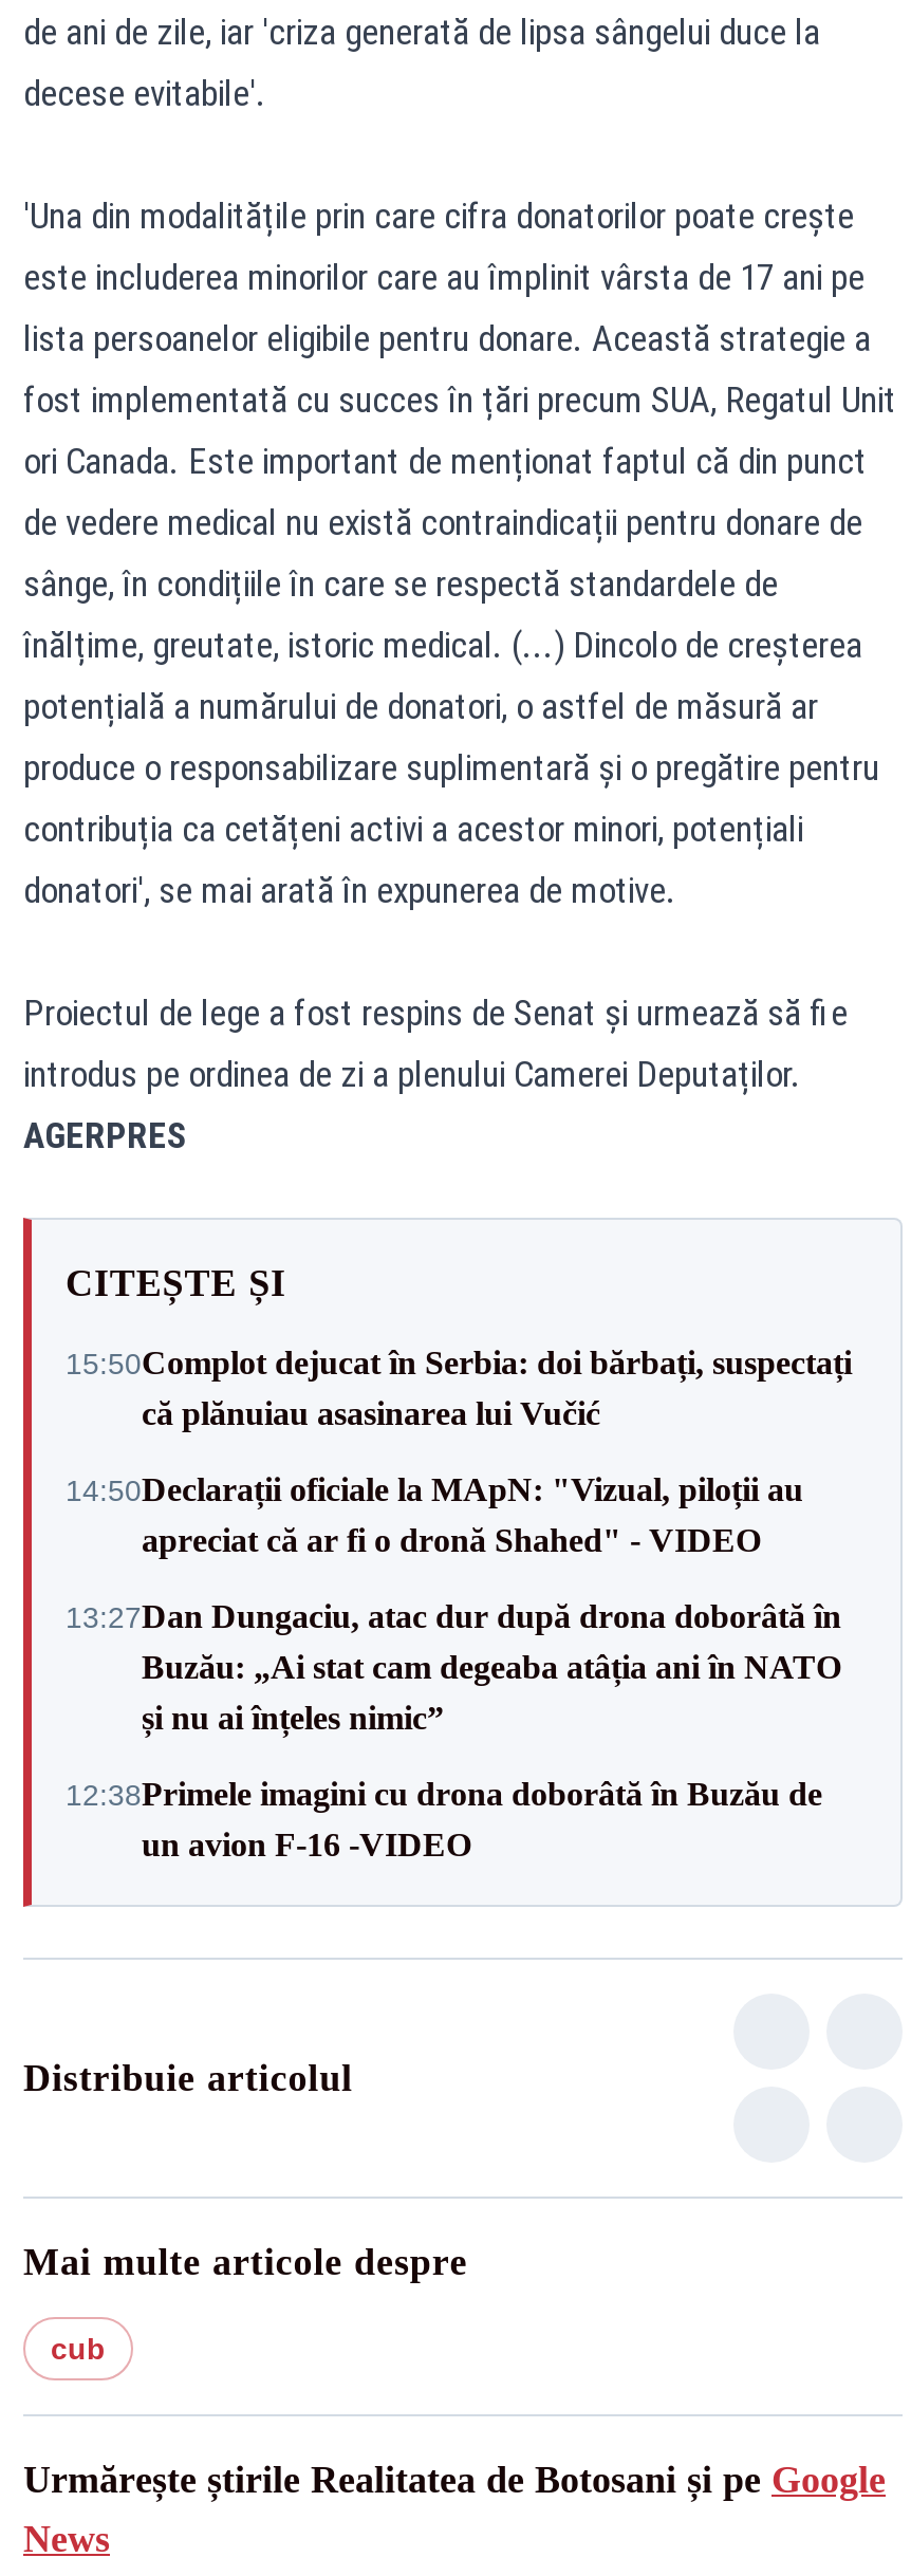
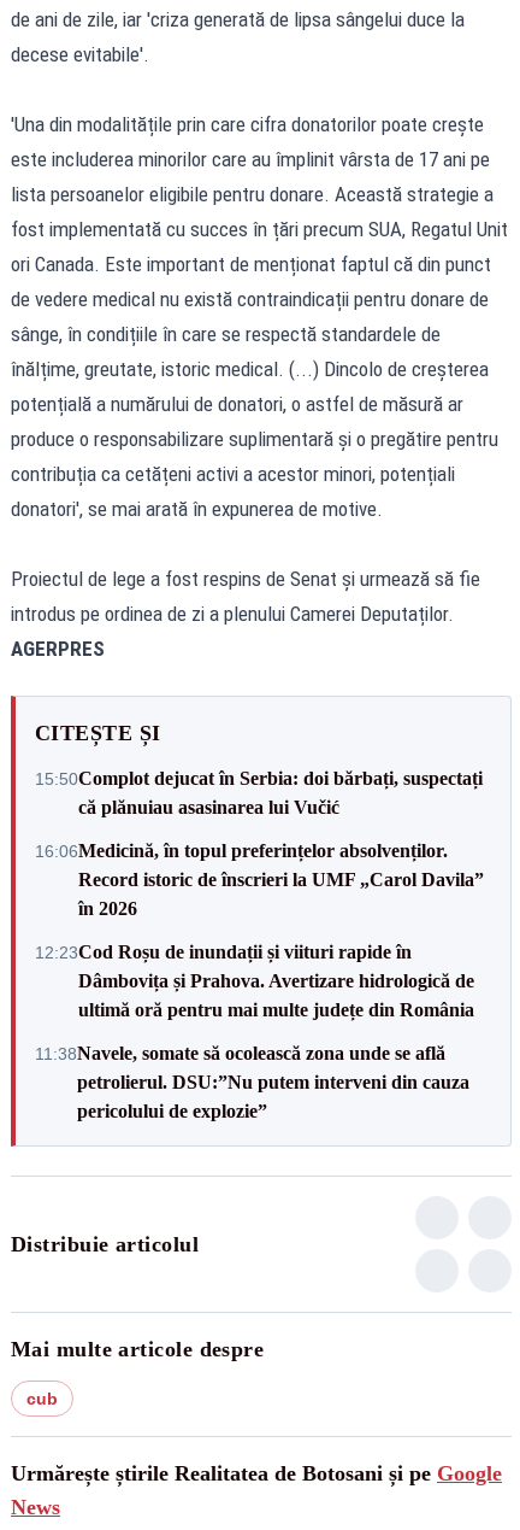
[66,1471,803,1558] 14:50Declarații oficiale la MApN: "Vizual, piloții au | apreciat că ar fi o dronă Shahed" - VIDEO -> [35,840,484,918] 16:06Medicină, în topul preferințelor absolvenților. | Record istoric de înscrieri la UMF „Carol Davila” | în 2026
[66,1598,841,1736] 13:27Dan Dungaciu, atac dur după drona doborâtă în | Buzău: „Ai stat cam degeaba atâția ani în NATO | și nu ai înțeles nimic” -> [35,941,474,1019] 12:23Cod Roșu de inundații și viituri rapide în | Dâmbovița și Prahova. Avertizare hidrologică de | ultimă oră pentru mai multe județe din România
[66,1776,822,1862] 12:38Primele imagini cu drona doborâtă în Buzău de | un avion F-16 -VIDEO -> [35,1042,469,1121] 11:38Navele, somate să ocolească zona unde se află | petrolierul. DSU:”Nu putem interveni din cauza | pericolului de explozie”

